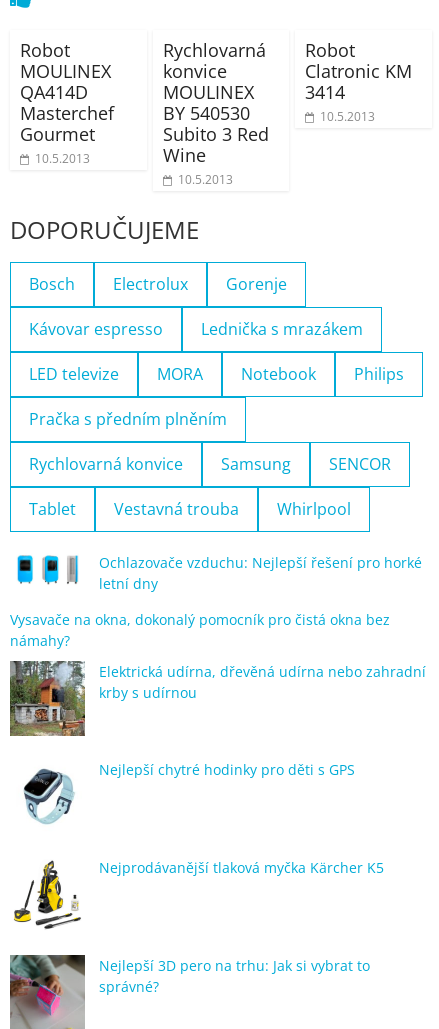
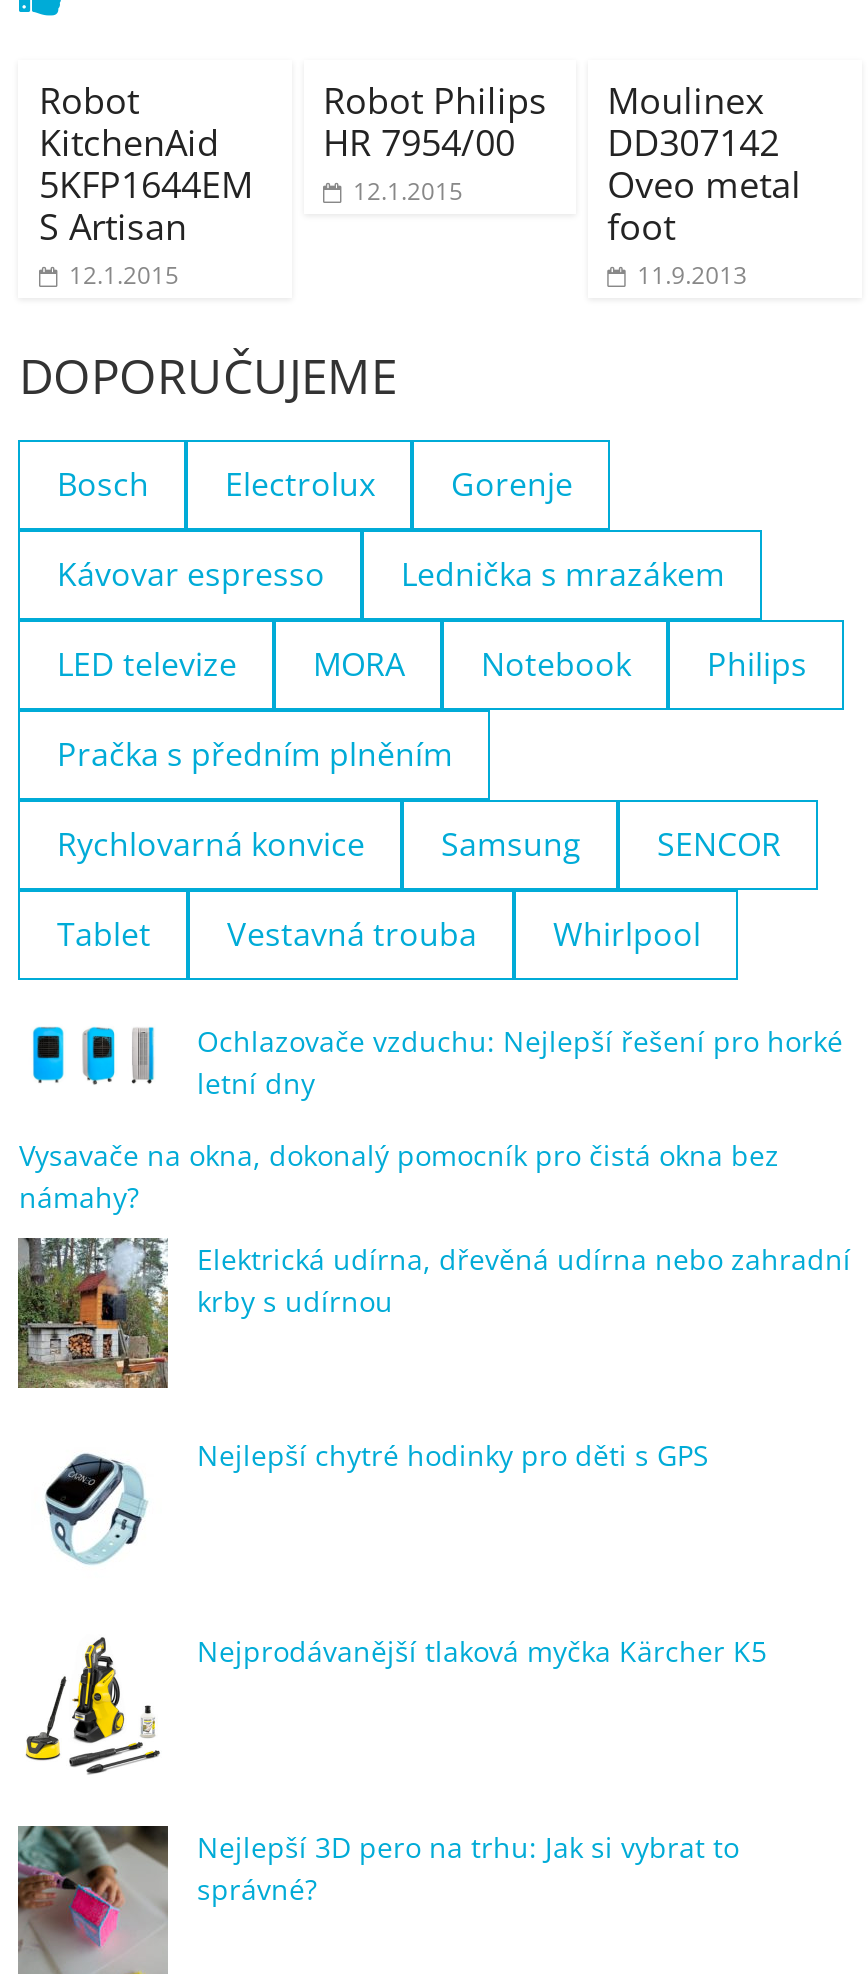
[162,38,268,188] Rychlovarná | konvice | MOULINEX | BY 540530 | Subito 3 Red | Wine | 10.5.2013 -> [323,76,547,208] Robot Philips | HR 7954/00 | 12.1.2015
[305,38,412,125] Robot | Clatronic KM | 3414 | 10.5.2013 -> [607,76,801,292] Moulinex | DD307142 | Oveo metal | foot | 11.9.2013
[20,59,114,167] MOULINEX | QA414D | Masterchef | Gourmet | 10.5.2013 -> [39,118,253,292] KitchenAid | 5KFP1644EM | S Artisan | 12.1.2015

